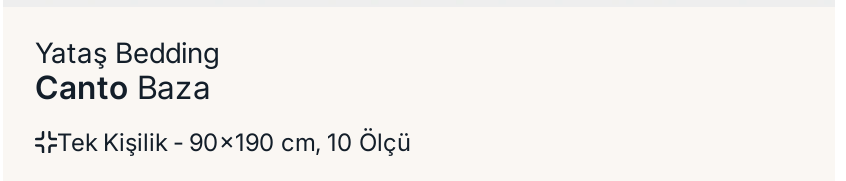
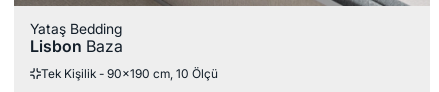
[35,67,211,107] Canto Baza -> [30,36,123,56] Lisbon Baza

